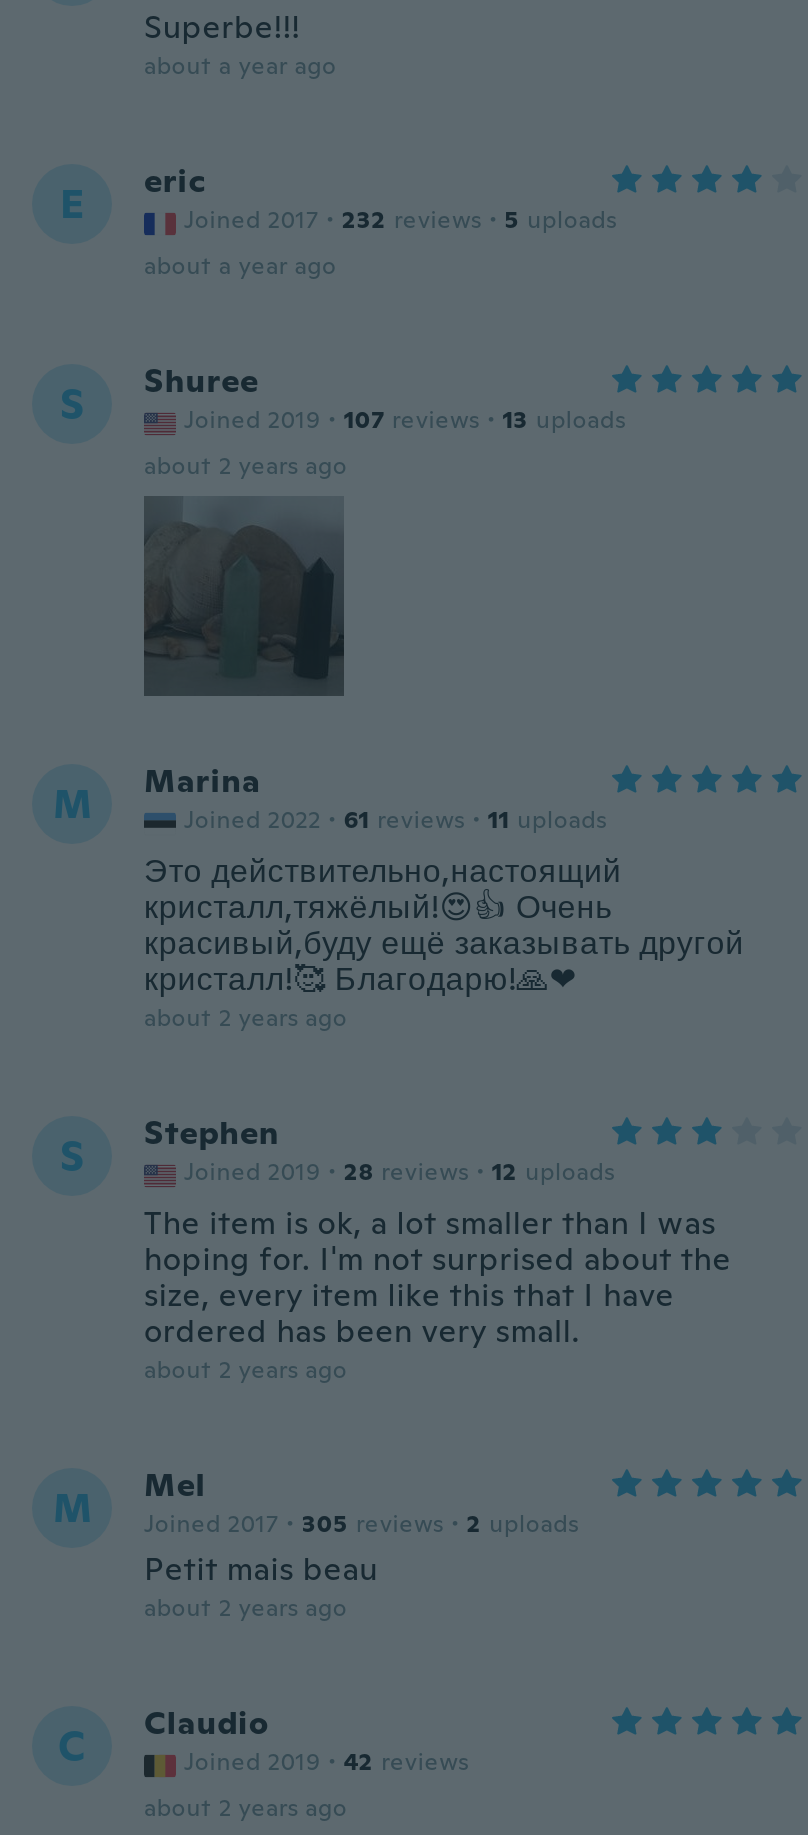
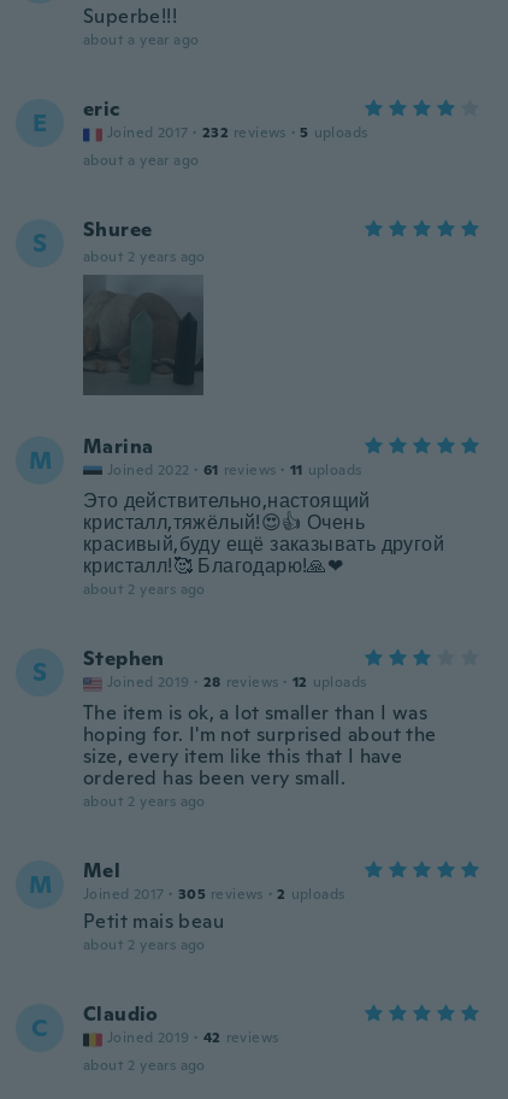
[184,404,626,436] Joined 2019 · 107 reviews · 13 uploads -> none

